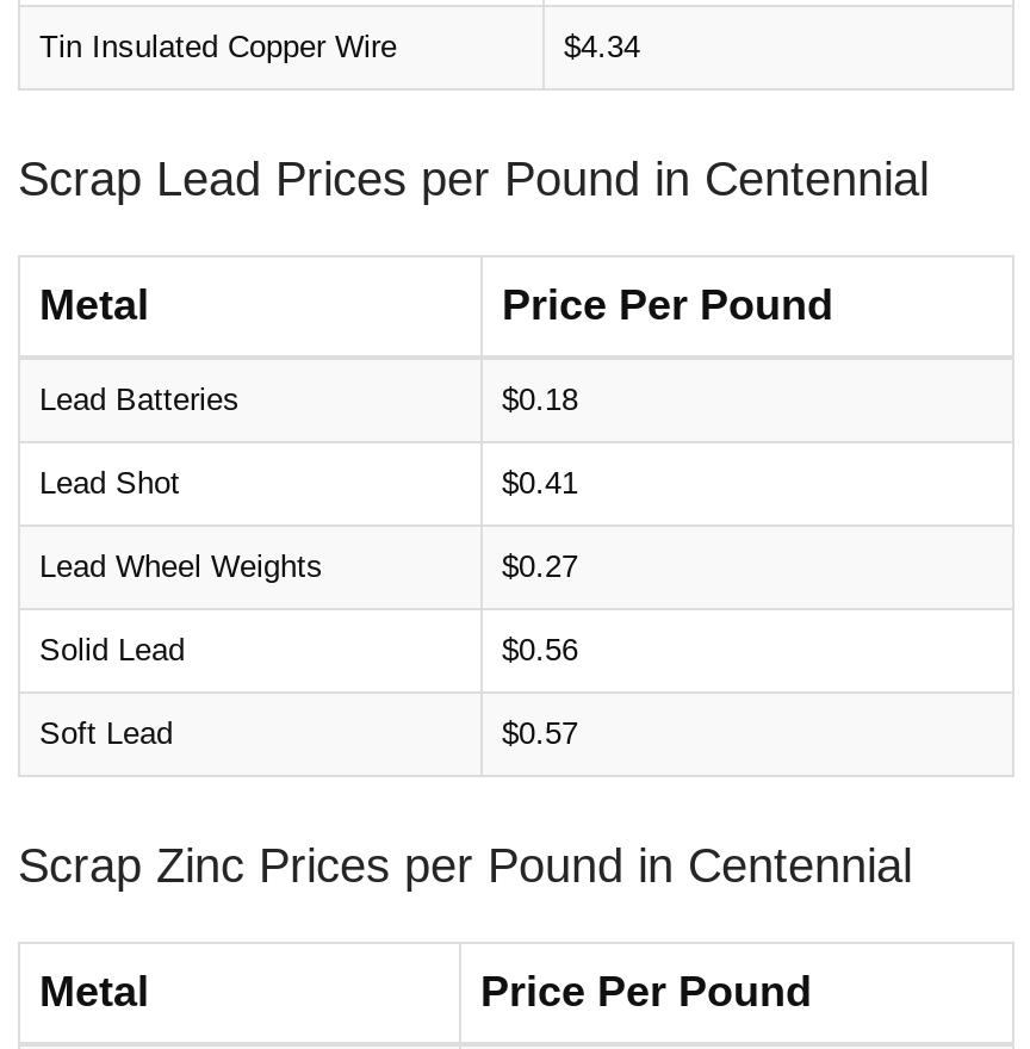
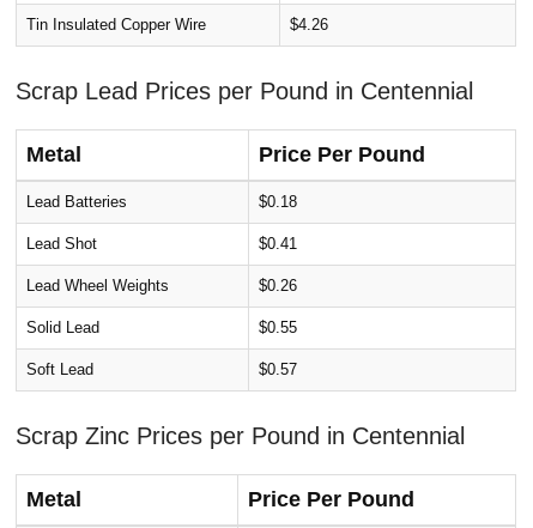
[564,29,640,64] $4.34 -> [290,16,328,34] $4.26
[502,548,578,584] $0.27 -> [259,277,297,295] $0.26
[502,632,578,668] $0.56 -> [259,318,297,336] $0.55

